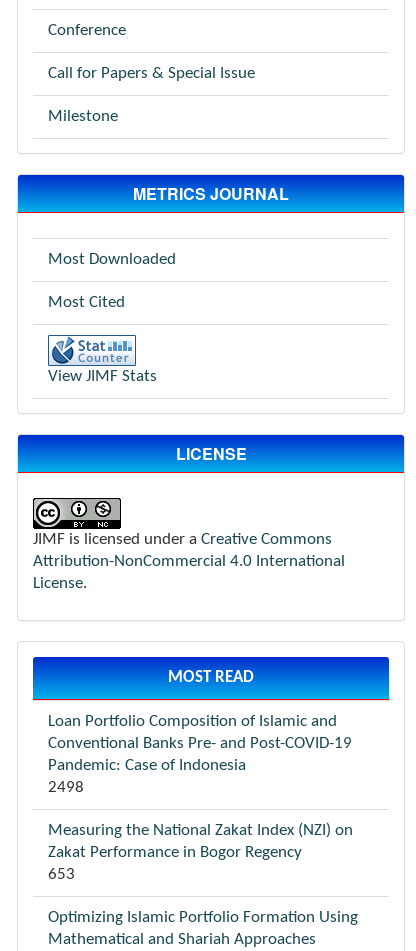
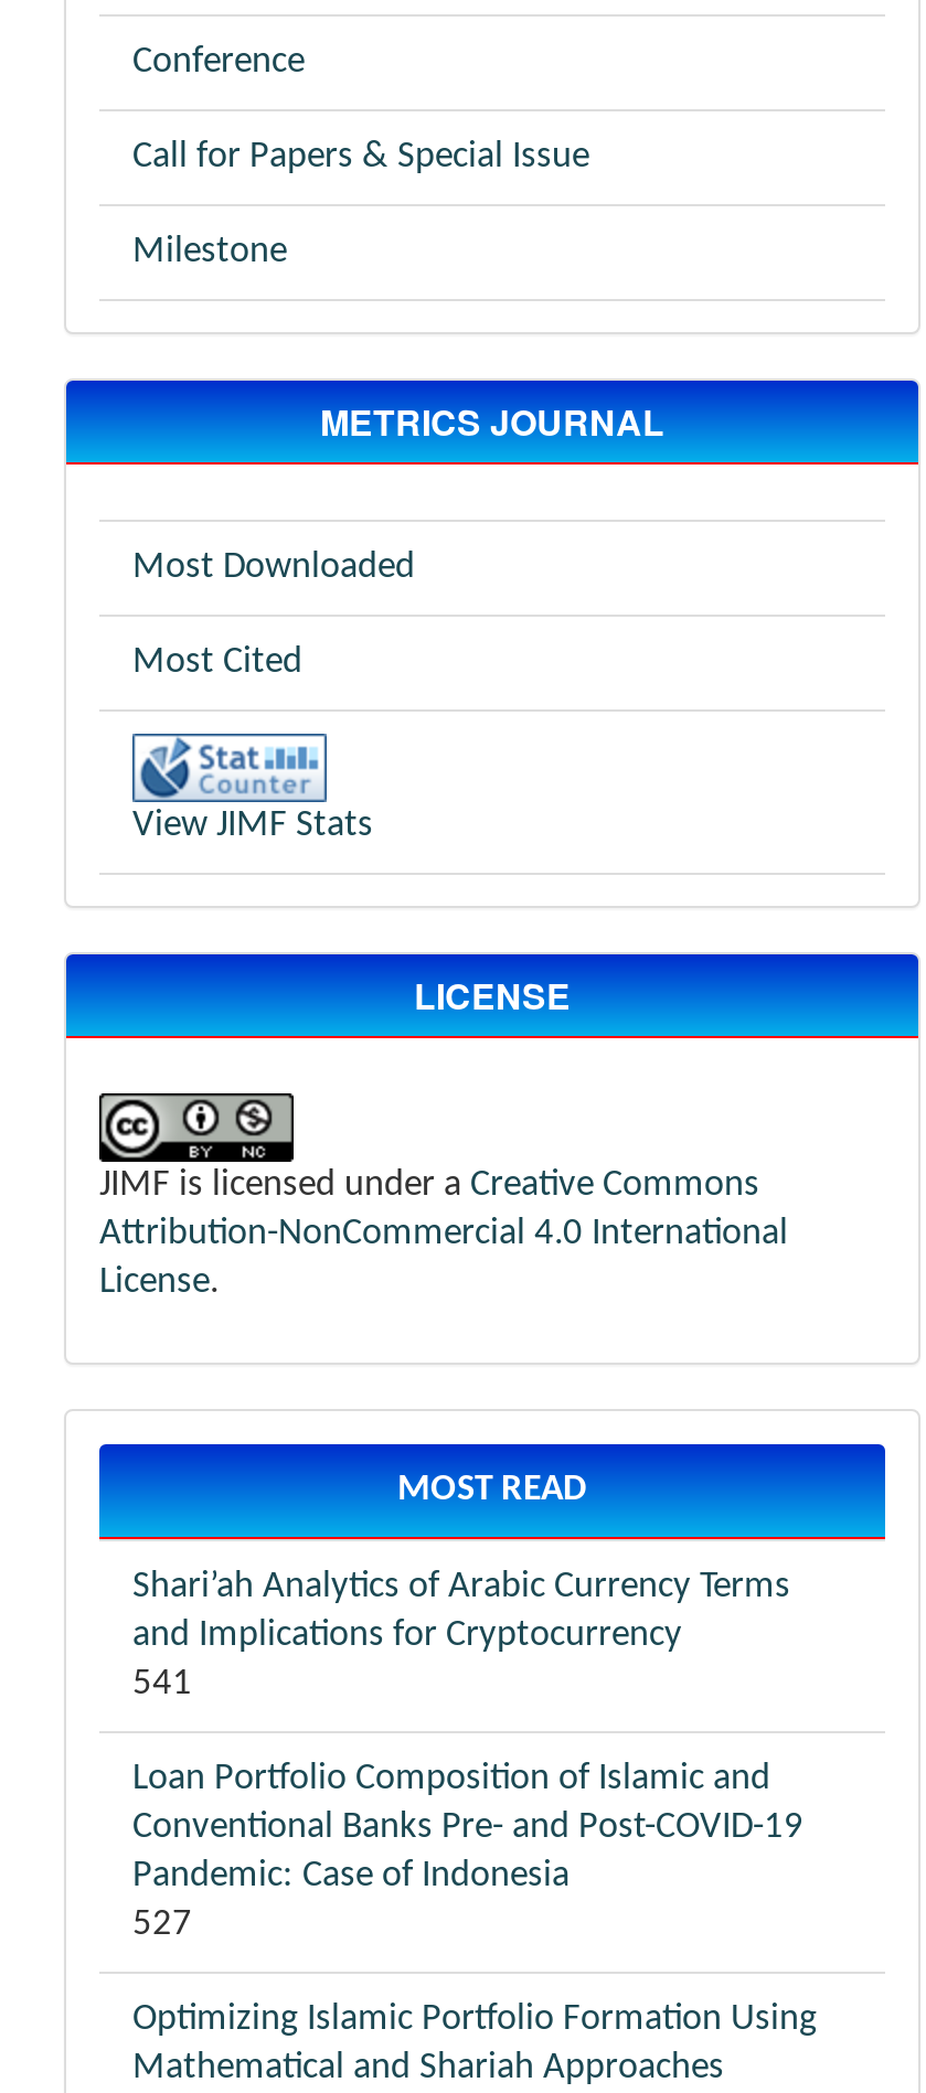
none -> [132,1568,790,1703] Shari’ah Analytics of Arabic Currency Terms | and Implications for Cryptocurrency | 541
moved [48,713,352,774] -> [132,1760,803,1895]: Loan Portfolio Composition of Islamic and | Conventional Banks Pre- and Post-COVID-19 | Pandemic: Case of Indonesia
[48,779,353,883] 2498 | Measuring the National Zakat Index (NZI) on | Zakat Performance in Bogor Regency | 653 -> [132,1906,192,1943] 527

